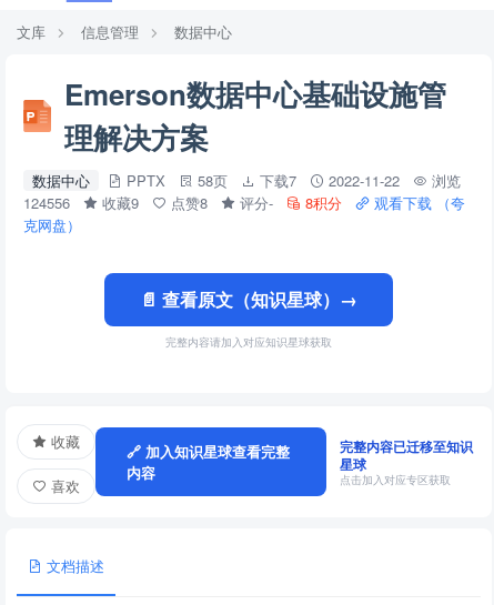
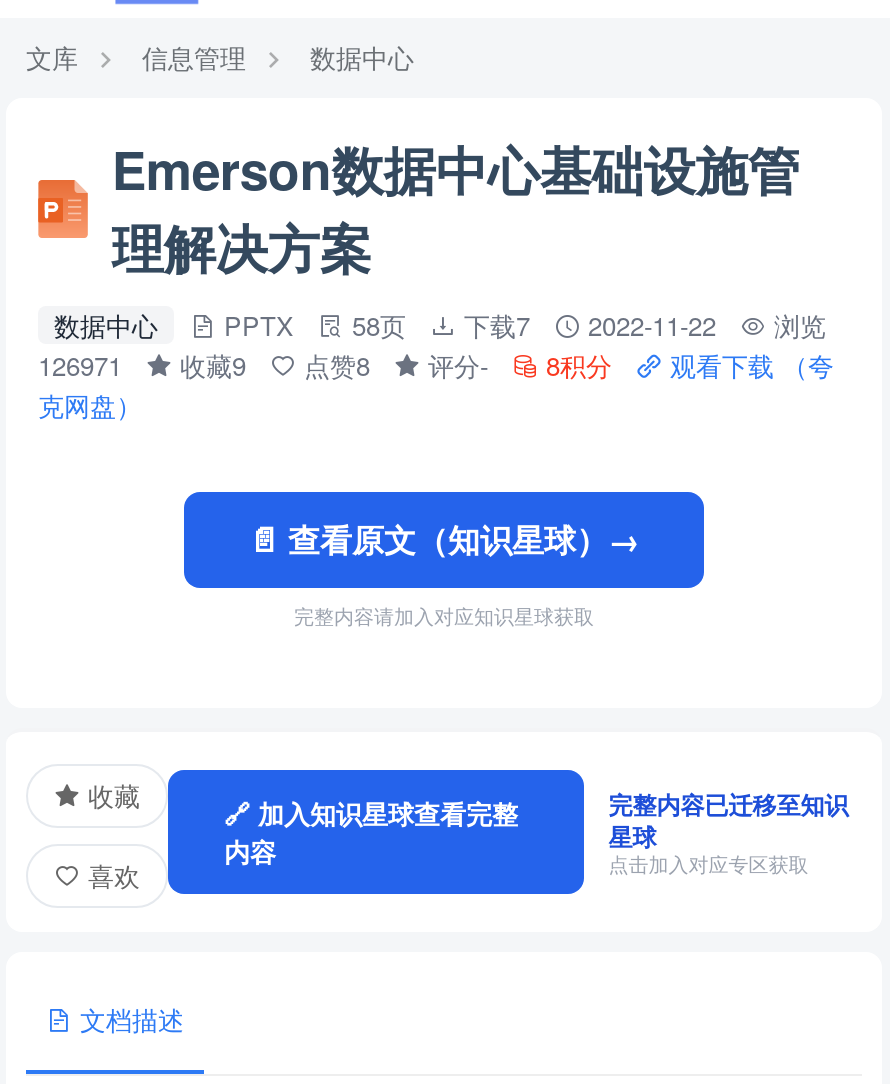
[23,192,83,213] 124556 -> [38,346,146,384] 126971

